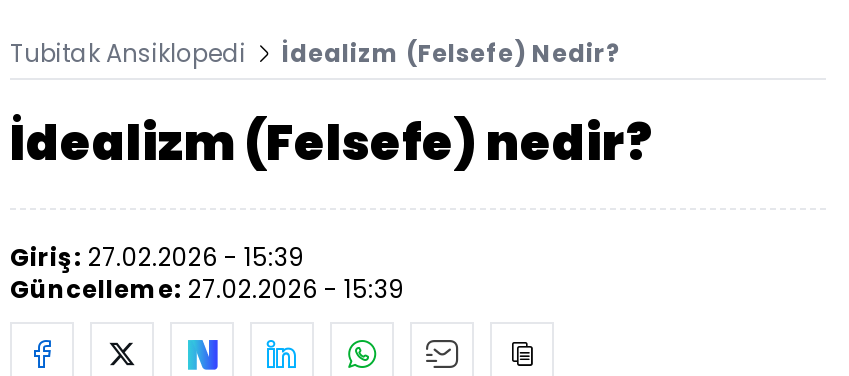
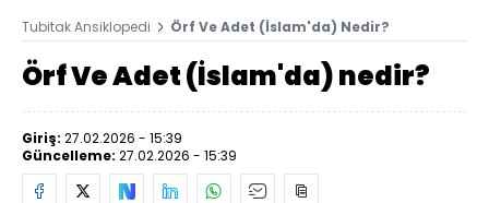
[282,35,622,69] İdealizm (Felsefe) Nedir? -> [170,17,390,35] Örf Ve Adet (İslam'da) Nedir?
[10,109,654,175] İdealizm (Felsefe) nedir? -> [22,57,430,93] Örf Ve Adet (İslam'da) nedir?

